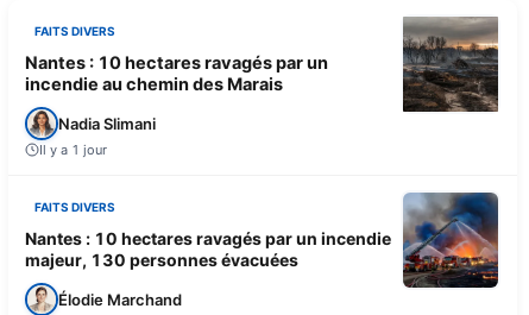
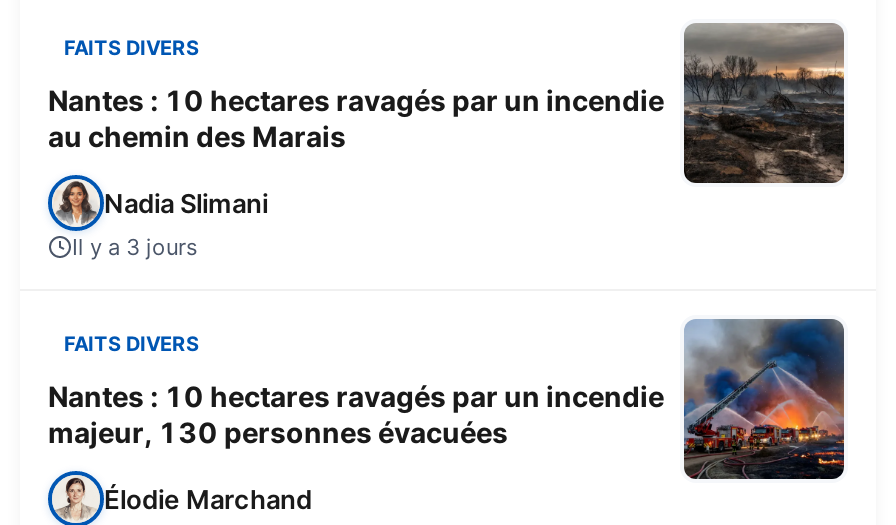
[39,141,107,158] Il y a 1 jour -> [72,232,198,260] Il y a 3 jours

